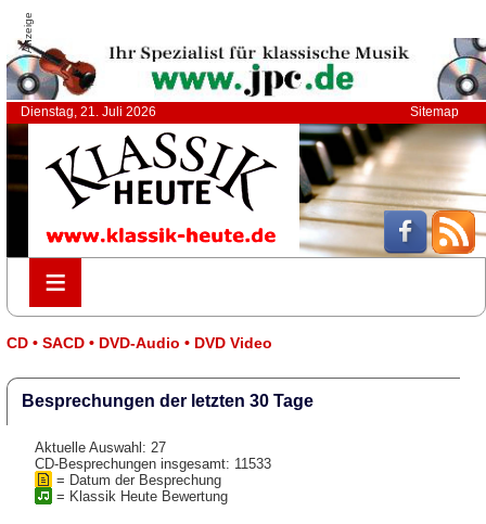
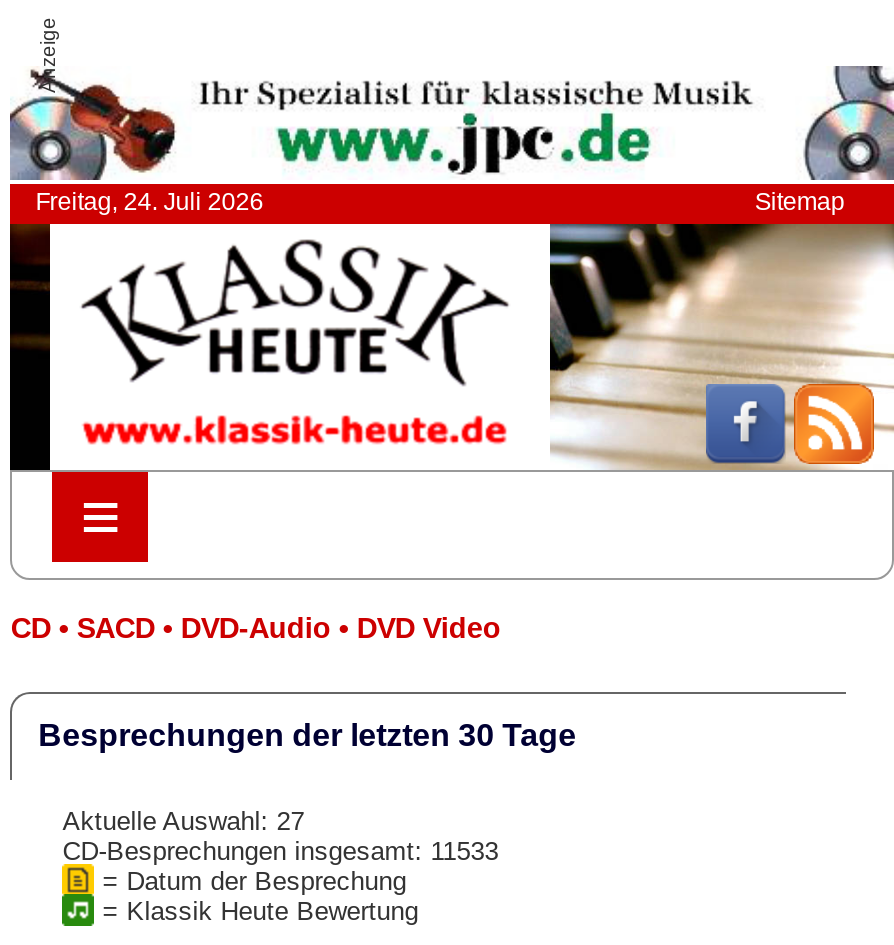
[20,104,156,119] Dienstag, 21. Juli 2026 -> [35,188,263,216] Freitag, 24. Juli 2026

